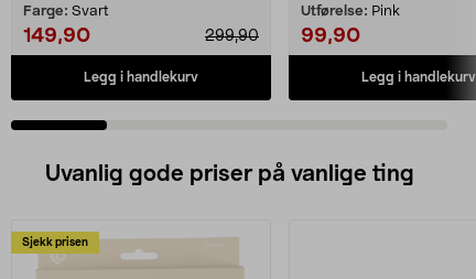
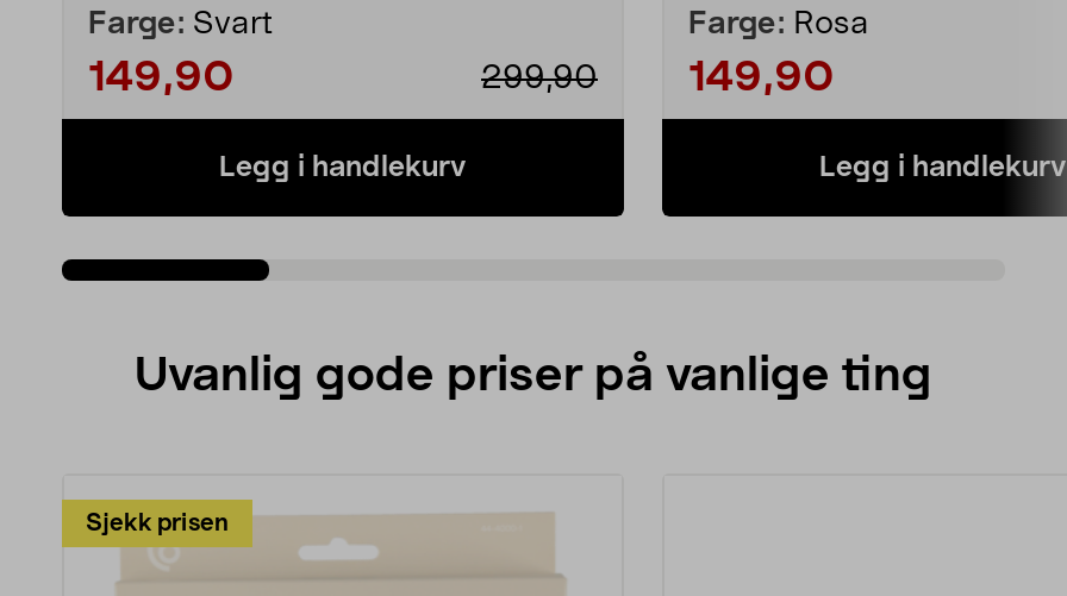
[301,4,400,46] Utførelse: Pink | 99,90 -> [688,9,869,100] Farge: Rosa | 149,90

